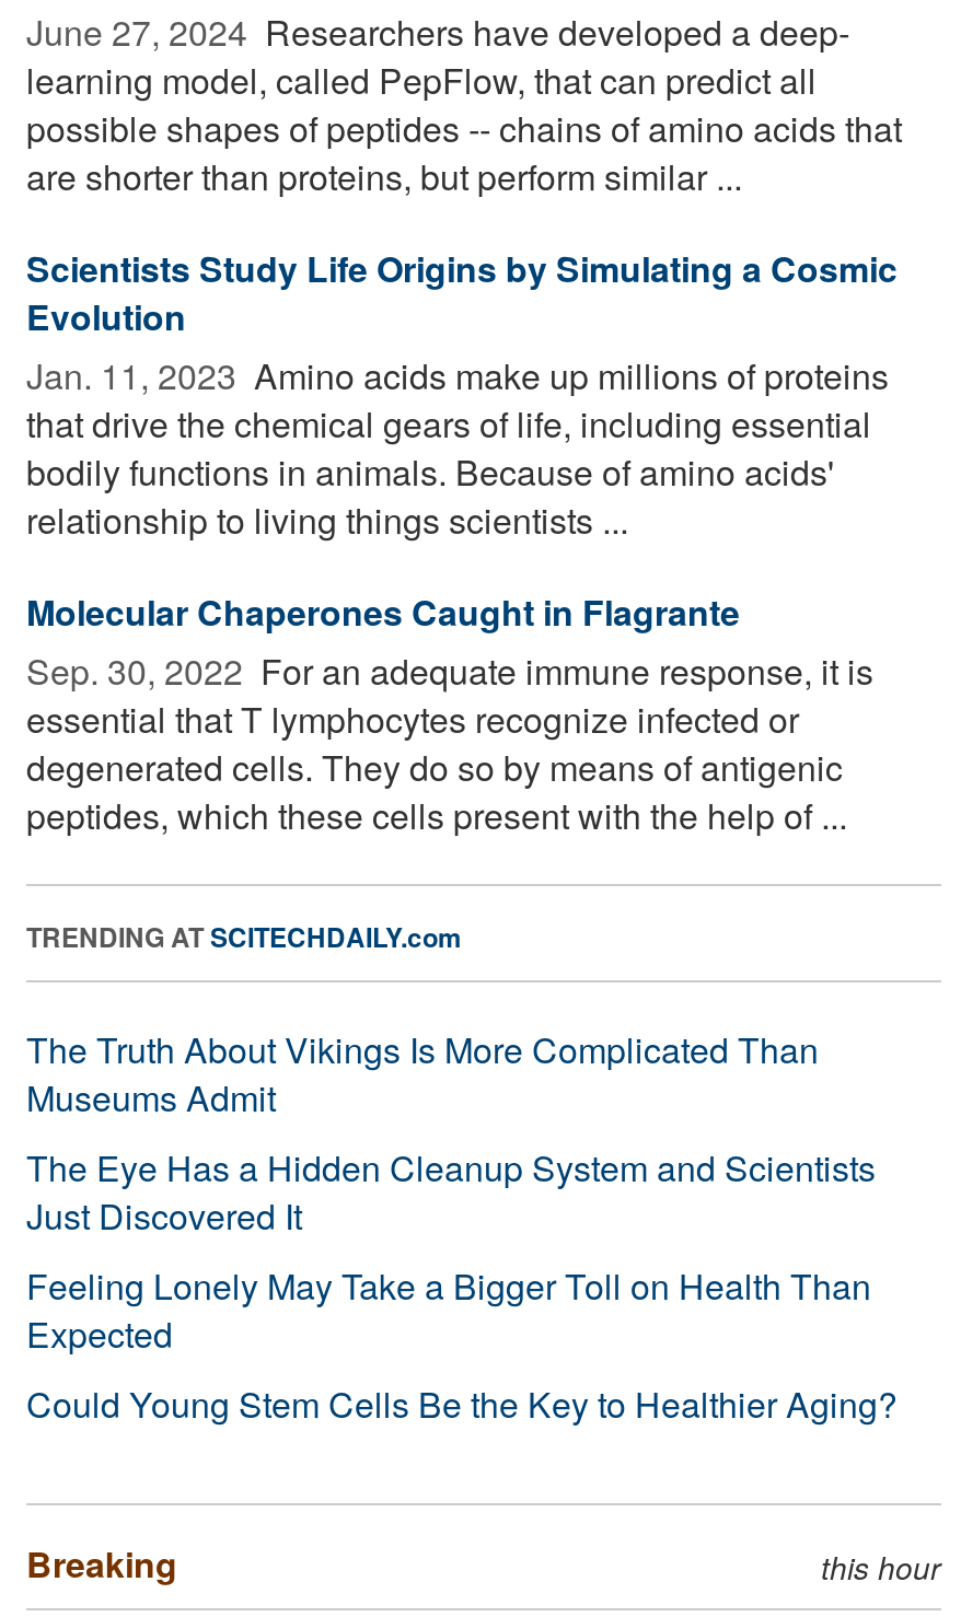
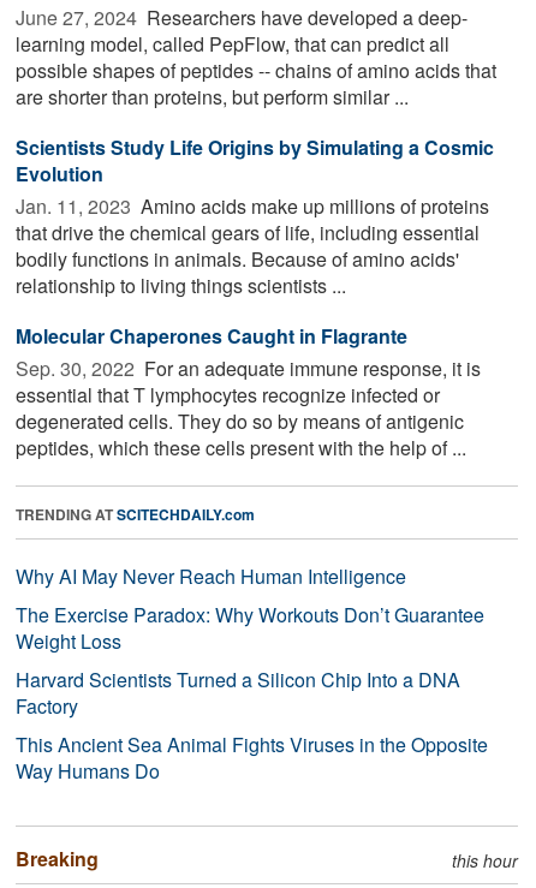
[26,1024,898,1428] The Truth About Vikings Is More Complicated Than | Museums Admit | The Eye Has a Hidden Cleanup System and Scientists | Just Discovered It | Feeling Lonely May Take a Bigger Toll on Health Than | Expected | Could Young Stem Cells Be the Key to Healthier Aging? -> [16,562,488,784] Why AI May Never Reach Human Intelligence | The Exercise Paradox: Why Workouts Don’t Guarantee | Weight Loss | Harvard Scientists Turned a Silicon Chip Into a DNA | Factory | This Ancient Sea Animal Fights Viruses in the Opposite | Way Humans Do

